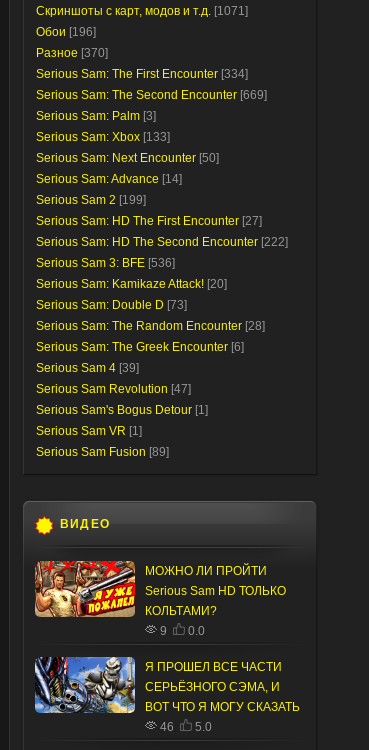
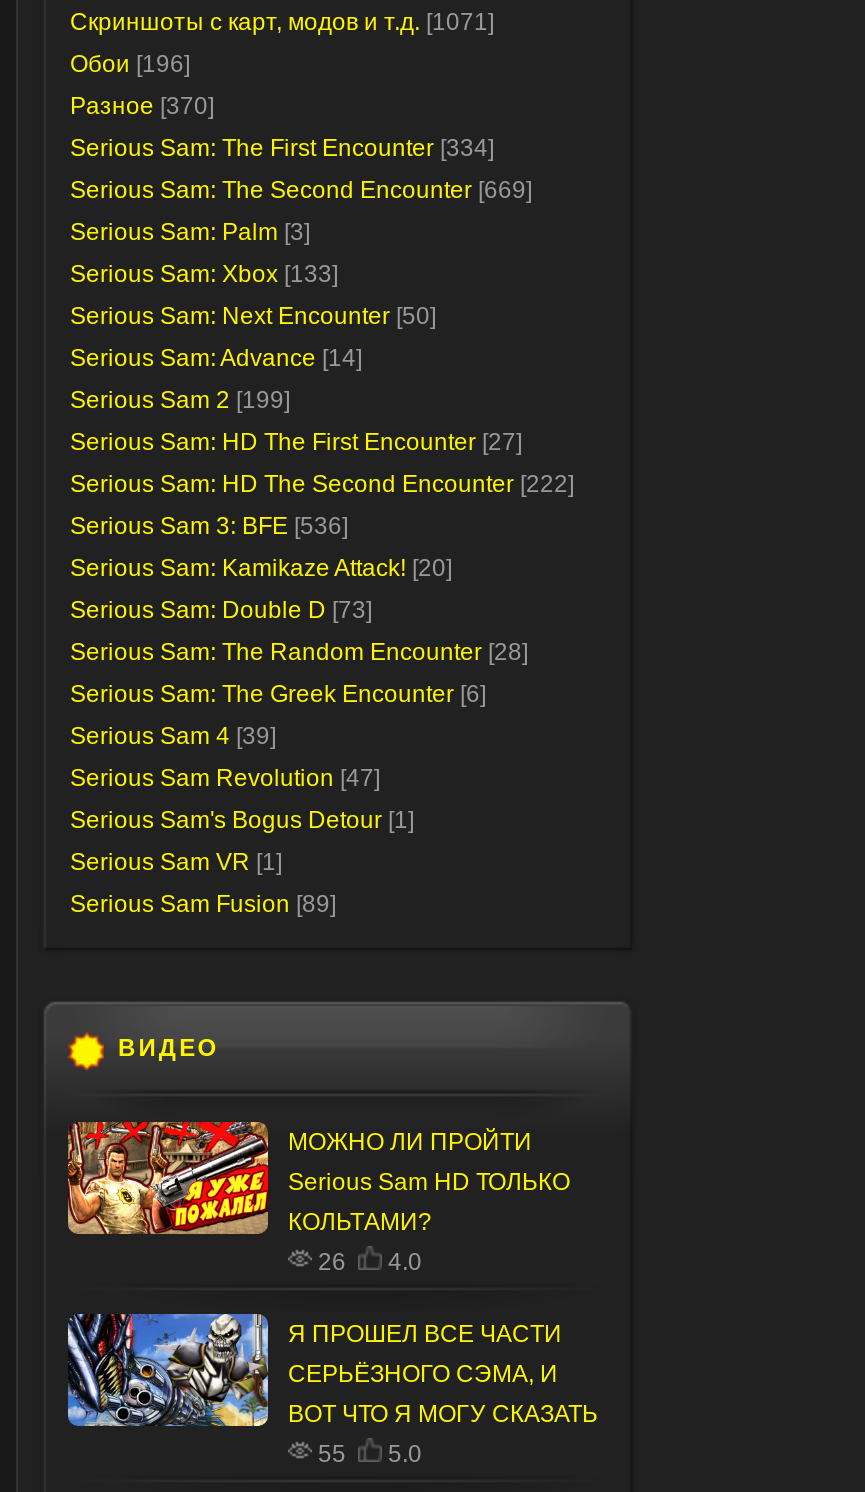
[160,624,170,638] 9 -> [318,1248,352,1276] 26
[188,624,205,638] 0.0 -> [388,1248,422,1276] 4.0
[160,720,212,734] 46 5.0 -> [318,1440,422,1468] 55 5.0

